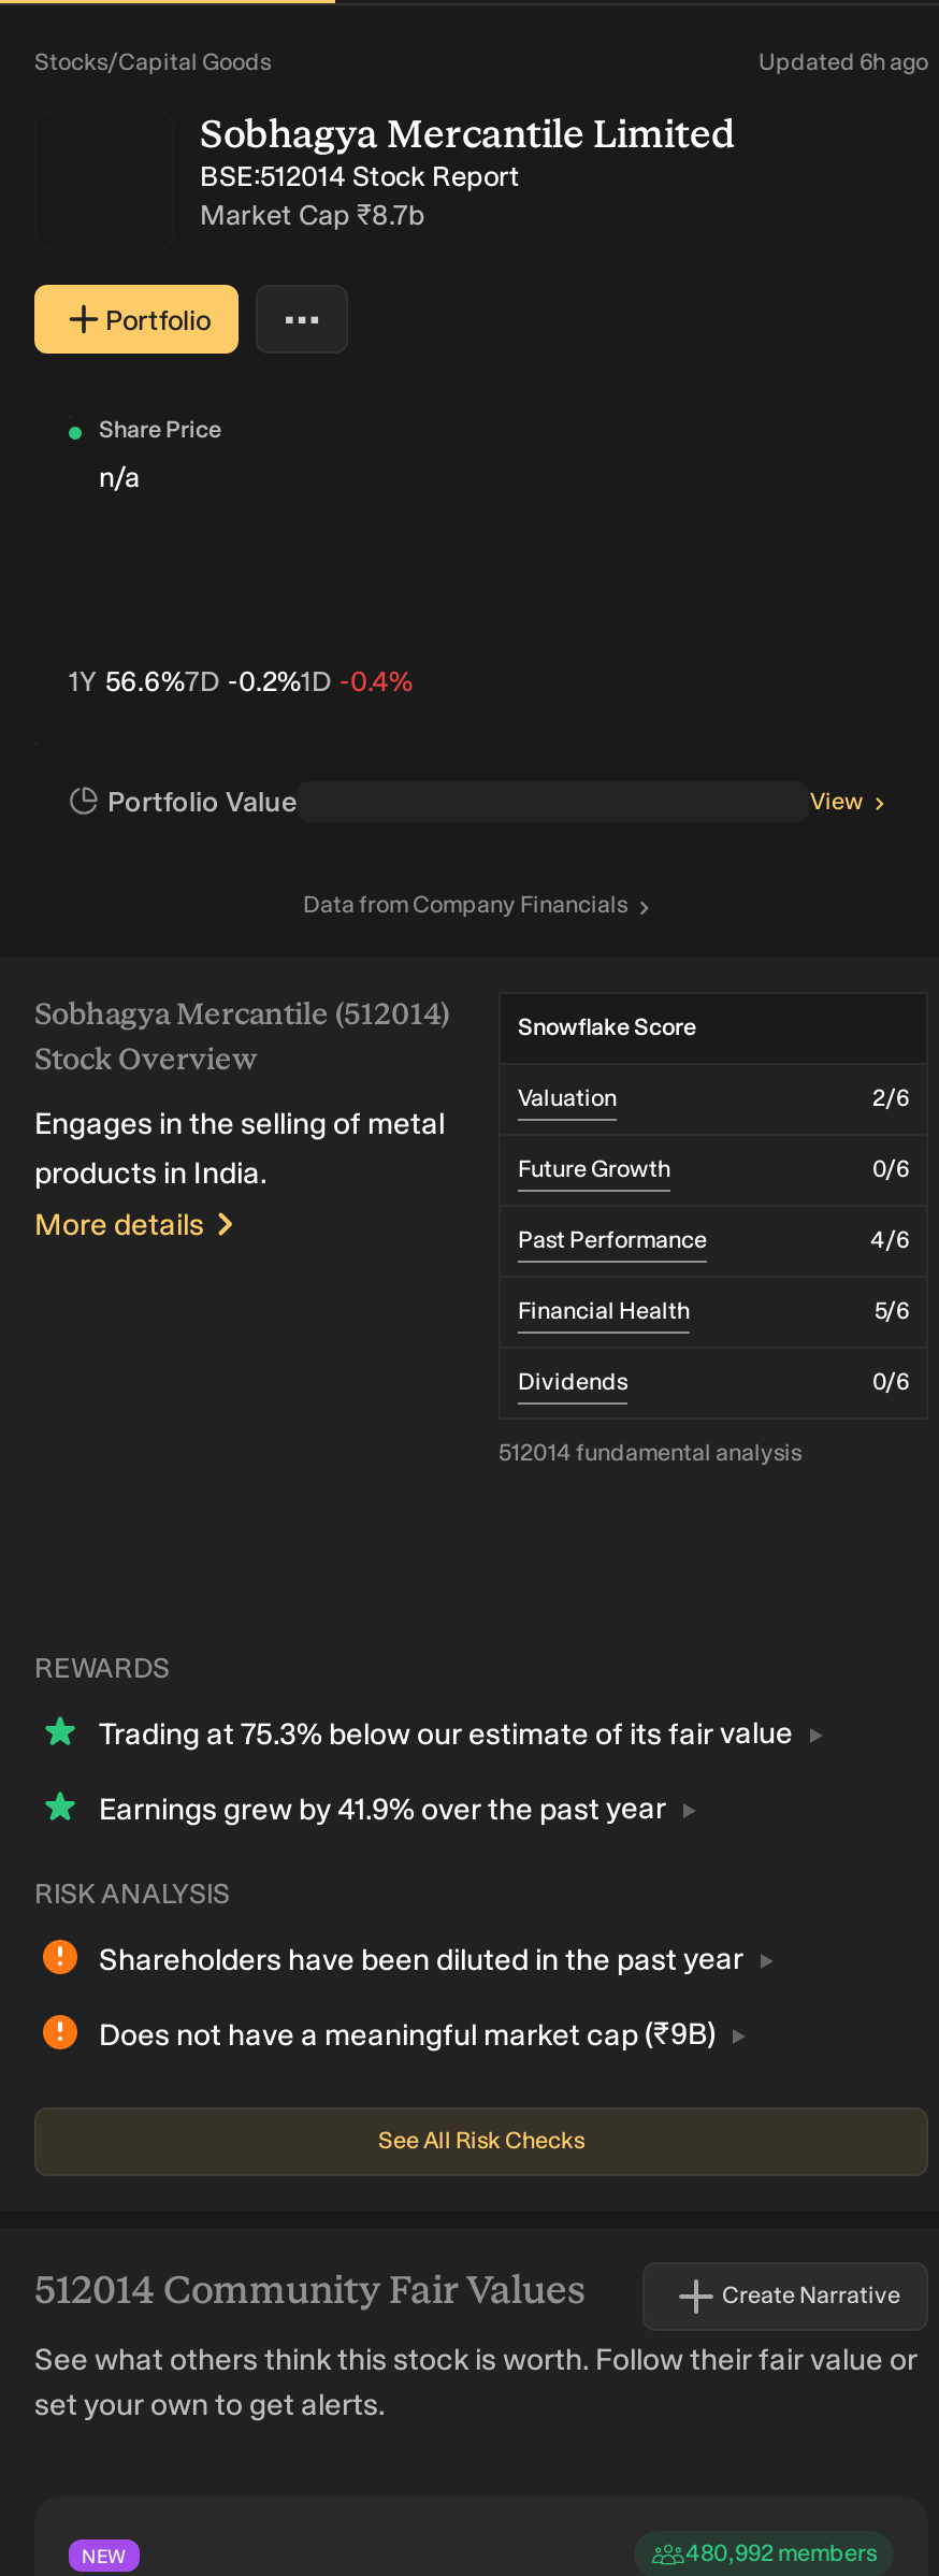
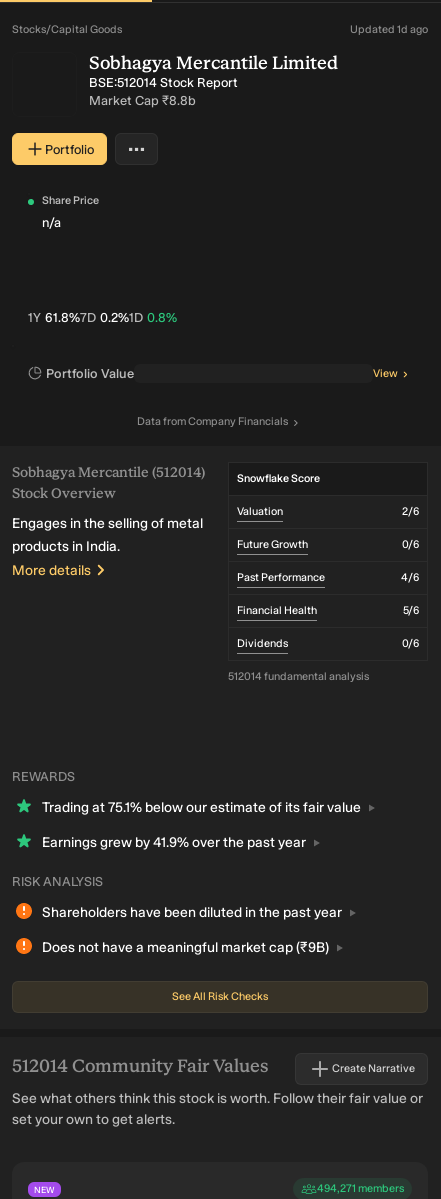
[759,48,928,76] Updated 6h ago -> [350,23,428,36] Updated 1d ago
[200,199,425,231] Market Cap ₹8.7b -> [89,93,196,108] Market Cap ₹8.8b
[69,665,413,697] 1Y 56.6%7D -0.2%1D -0.4% -> [28,310,177,325] 1Y 61.8%7D 0.2%1D 0.8%
[99,1716,793,1753] Trading at 75.3% below our estimate of its fair value -> [42,799,361,816] Trading at 75.1% below our estimate of its fair value
[685,2541,877,2568] 480,992 members -> [317,1182,404,1195] 494,271 members

